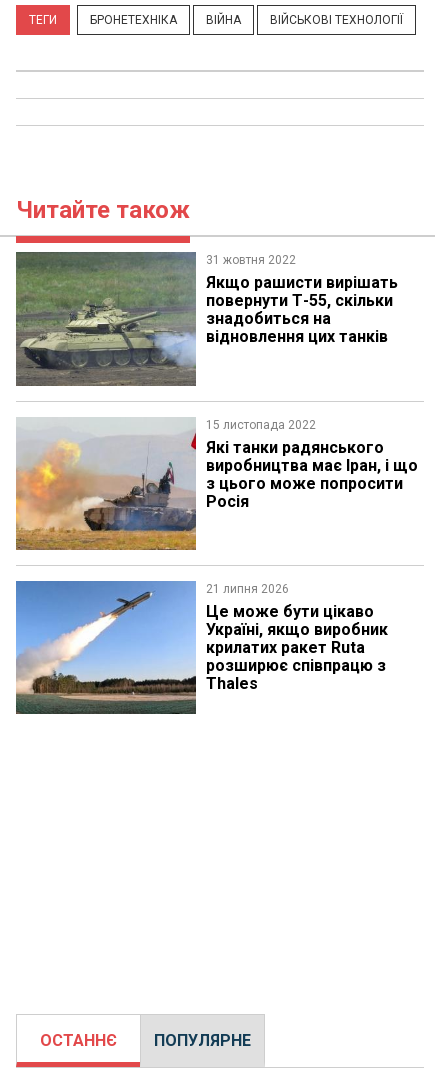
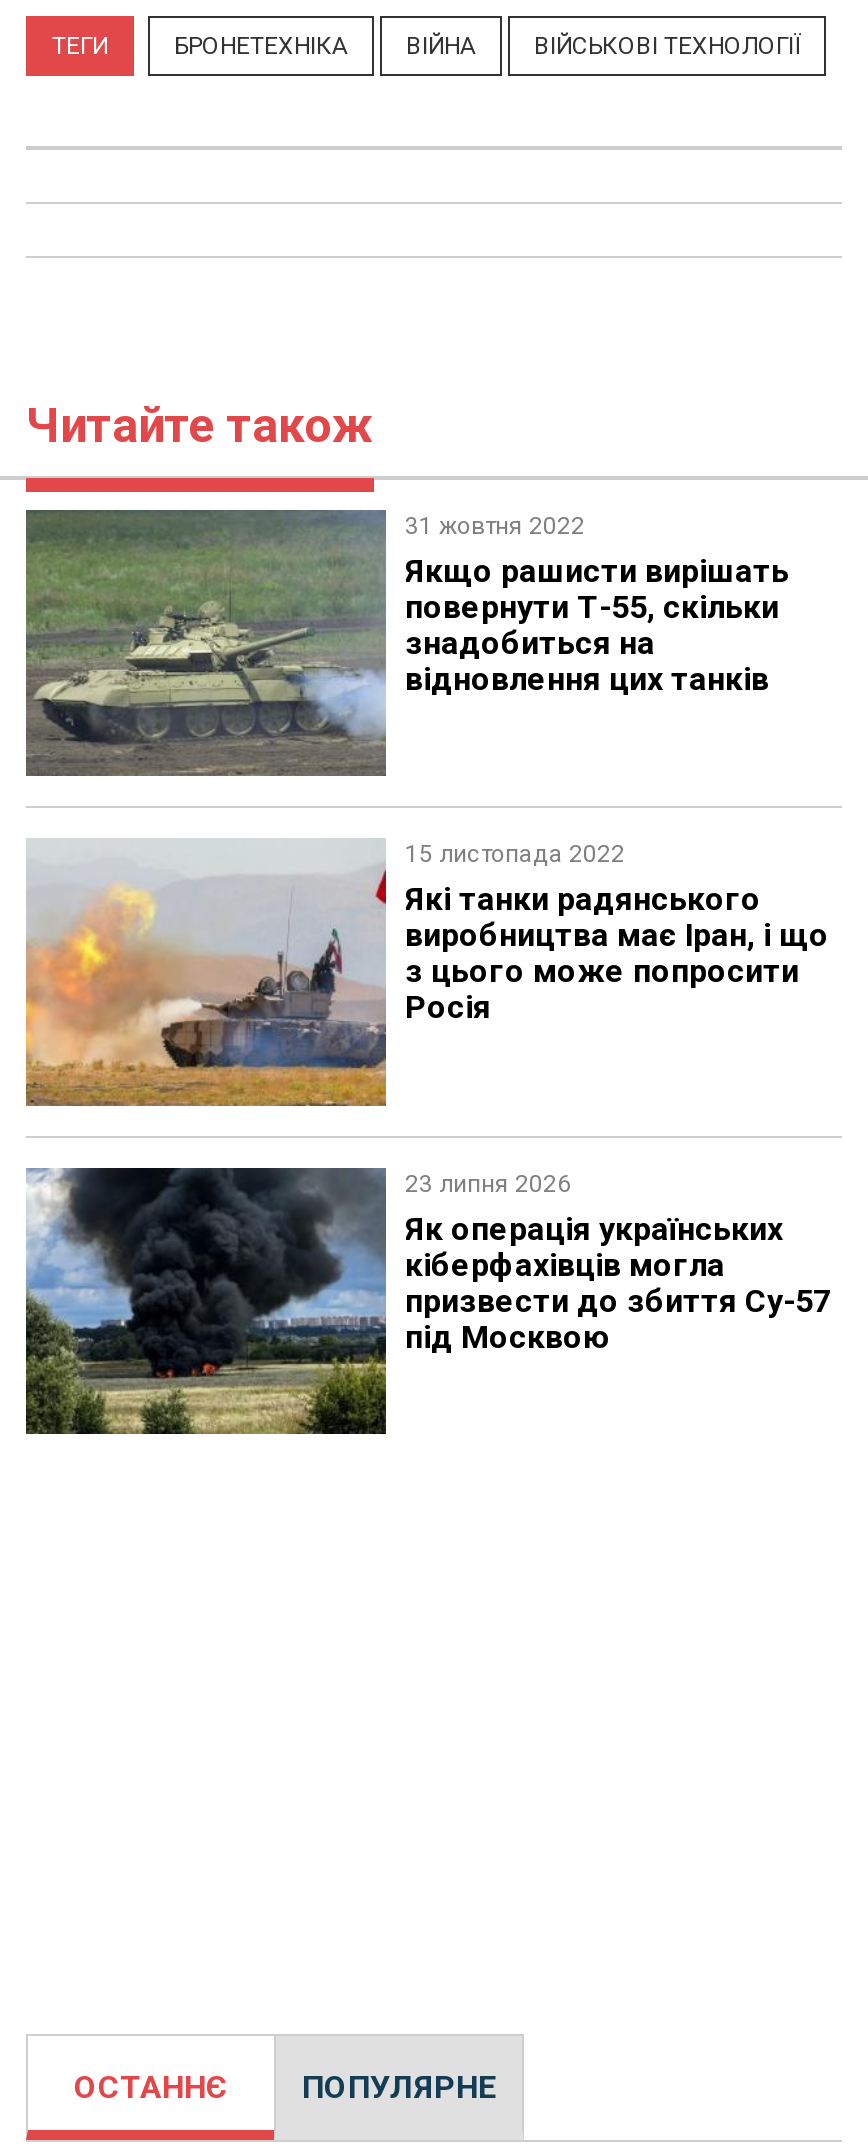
[15,580,387,715] [image] | 21 липня 2026 | Це може бути цікаво | Україні, якщо виробник | крилатих ракет Ruta | розширює співпрацю з | Thales -> [24,1167,831,1435] [image] | 23 липня 2026 | Як операція українських | кіберфахівців могла | призвести до збиття Су-57 | під Москвою

